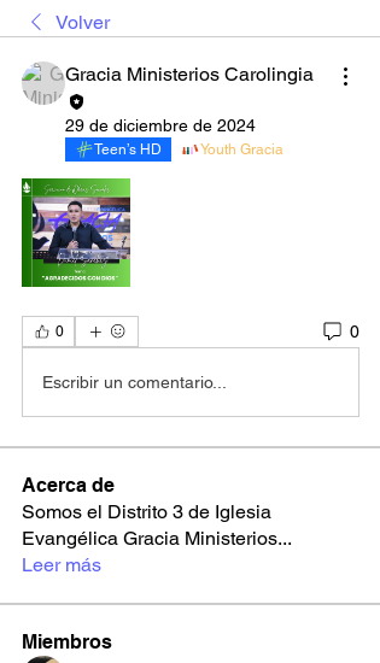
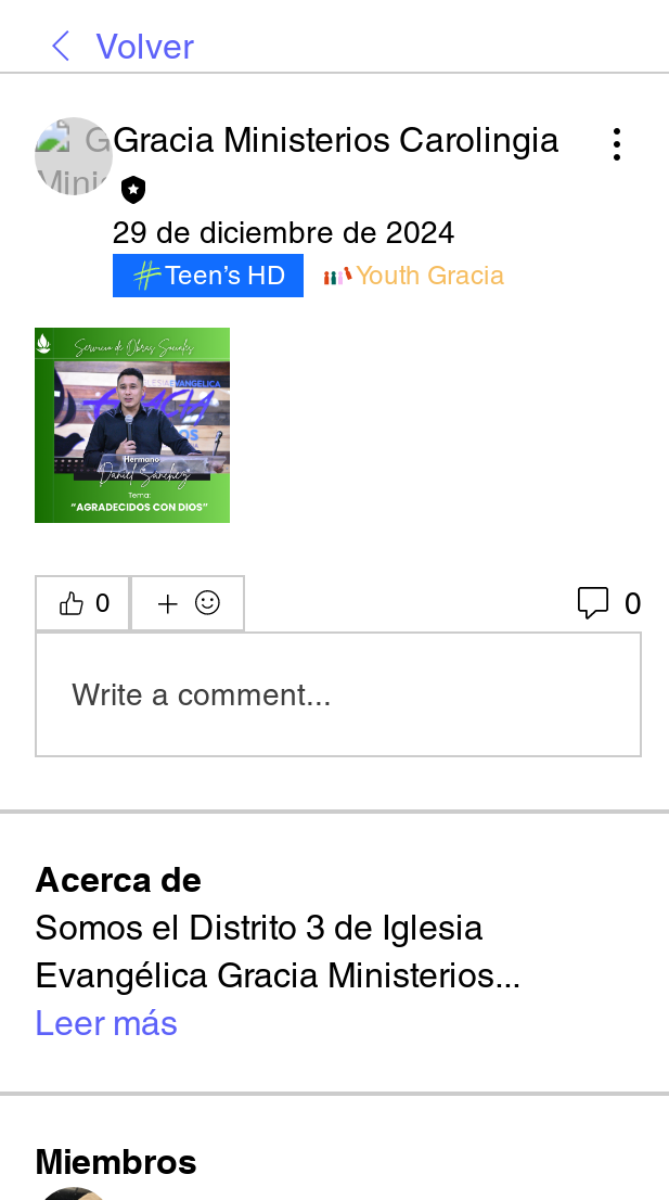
[42,372,227,391] Escribir un comentario... -> [72,676,332,711] Write a comment...

